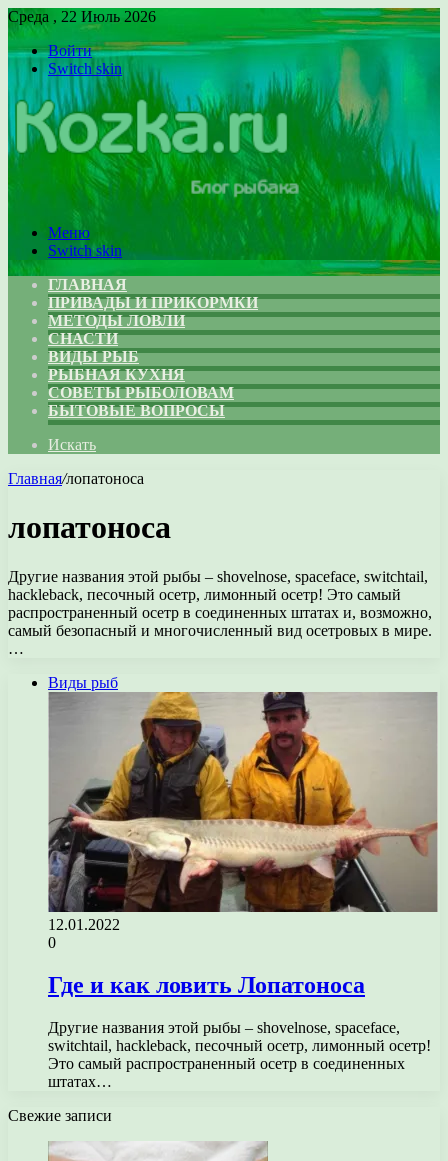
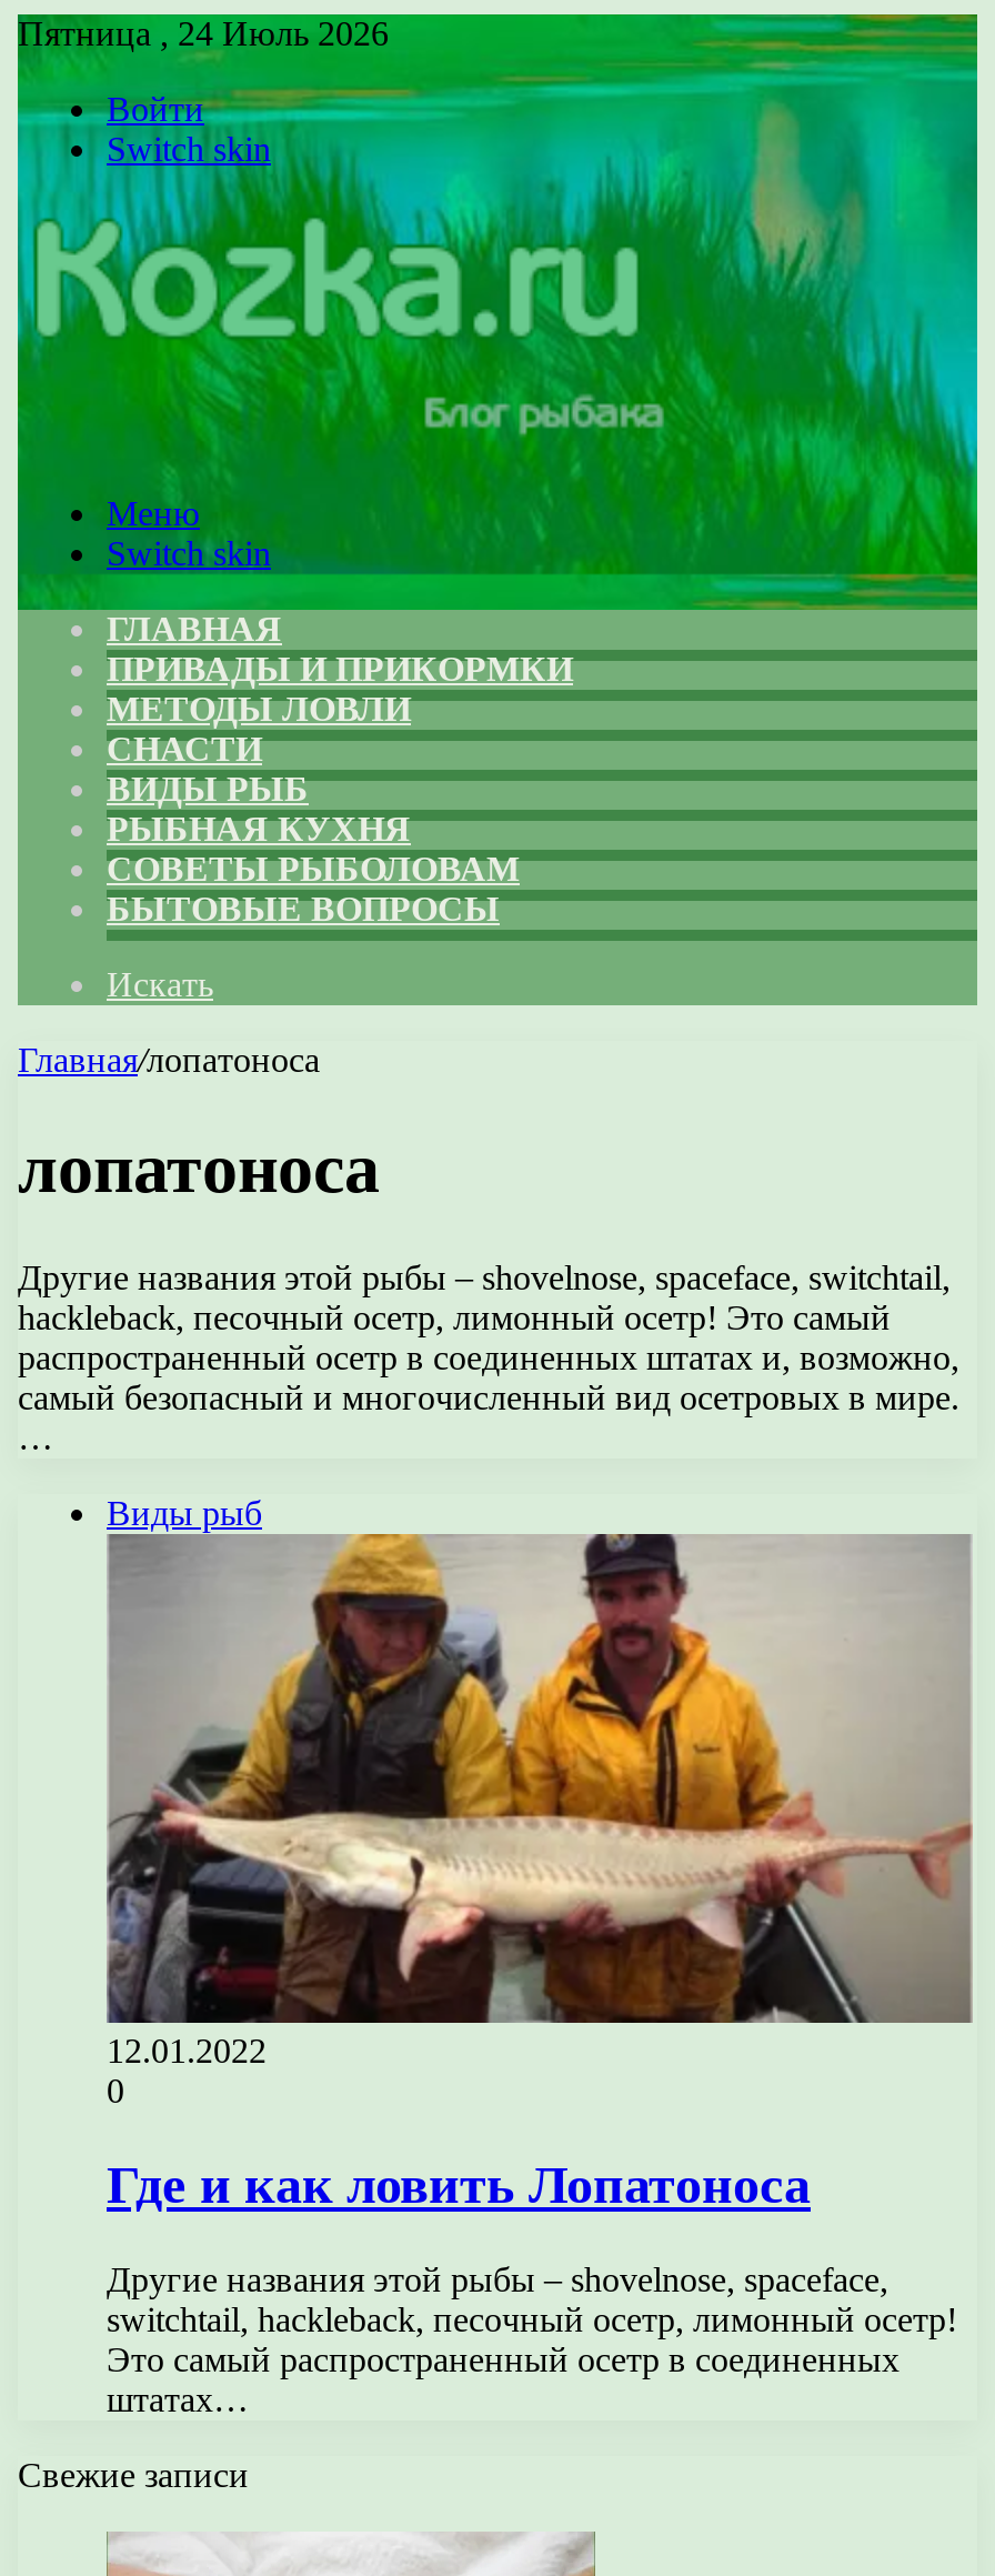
[8,8,156,25] Среда , 22 Июль 2026 -> [18,14,389,52] Пятница , 24 Июль 2026

